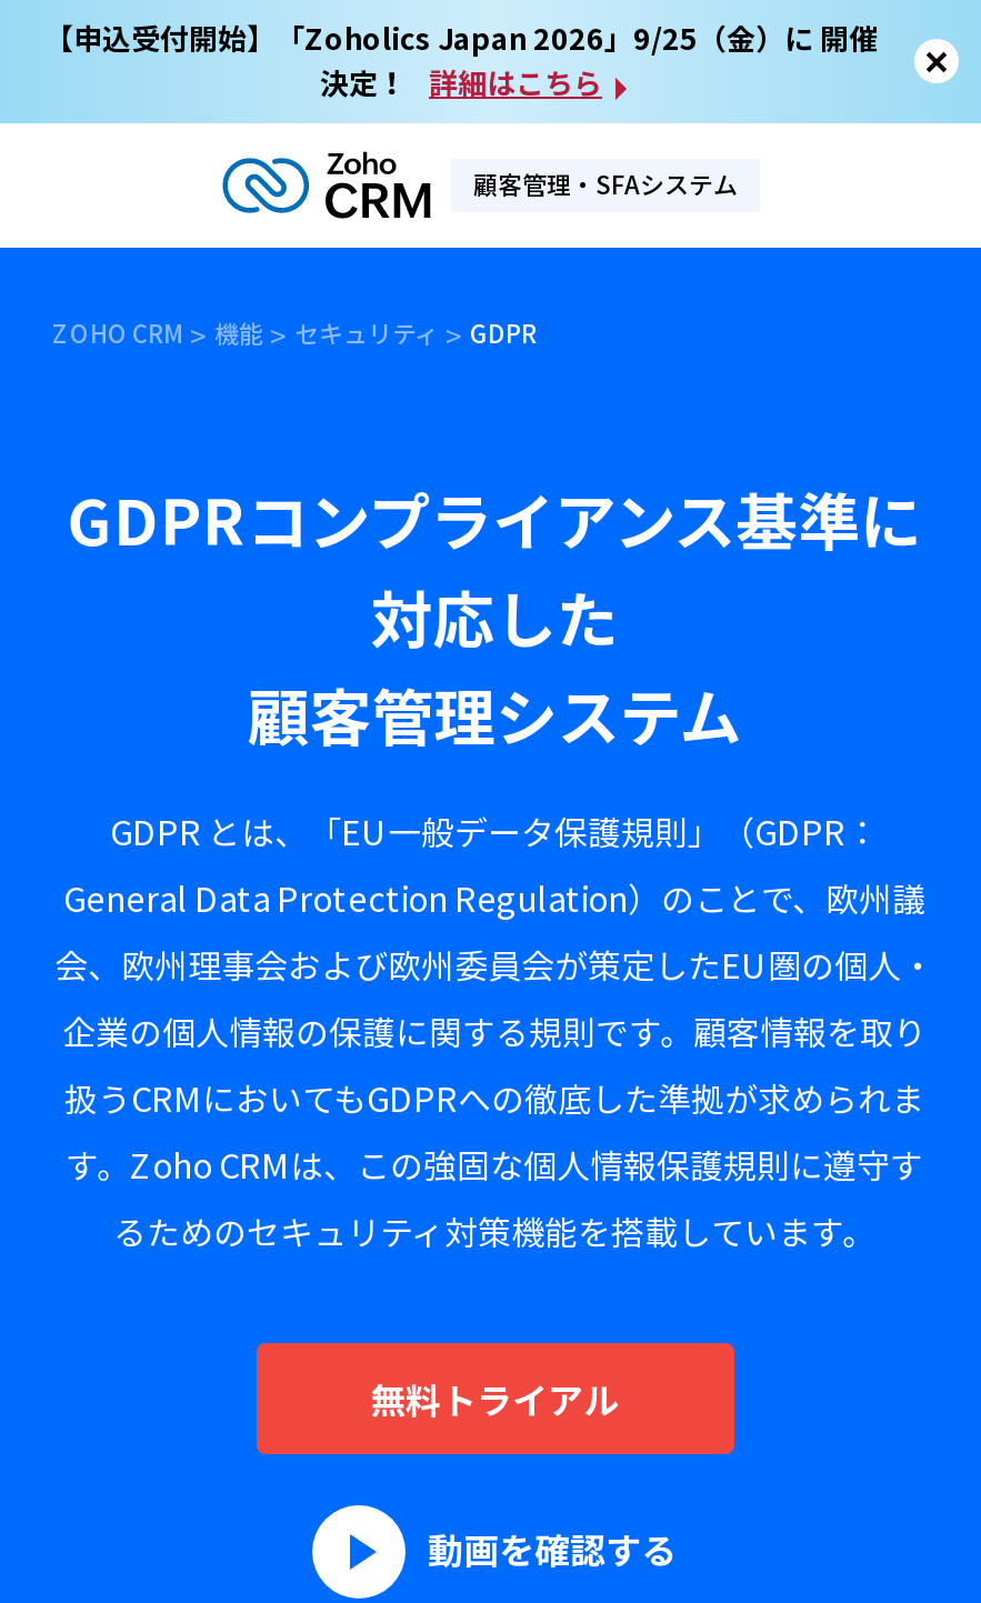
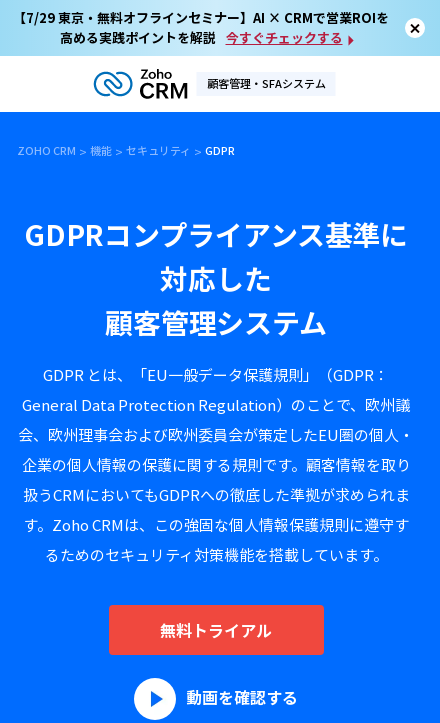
[44,17,878,103] 【申込受付開始】「Zoholics Japan 2026」9/25（金）に 開催 | 決定！ 詳細はこちら -> [13,8,389,47] 【7/29 東京・無料オフラインセミナー】AI × CRMで営業ROIを | 高める実践ポイントを解説 今すぐチェックする

